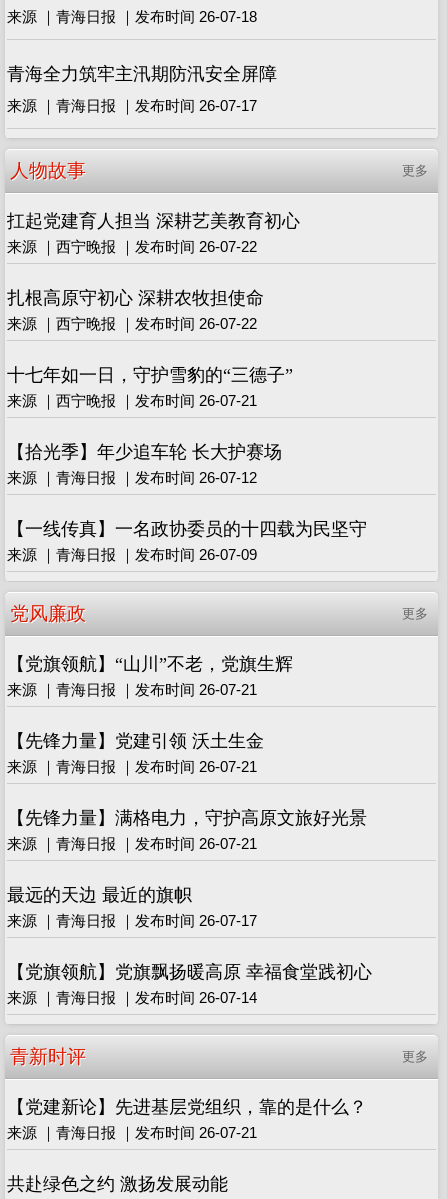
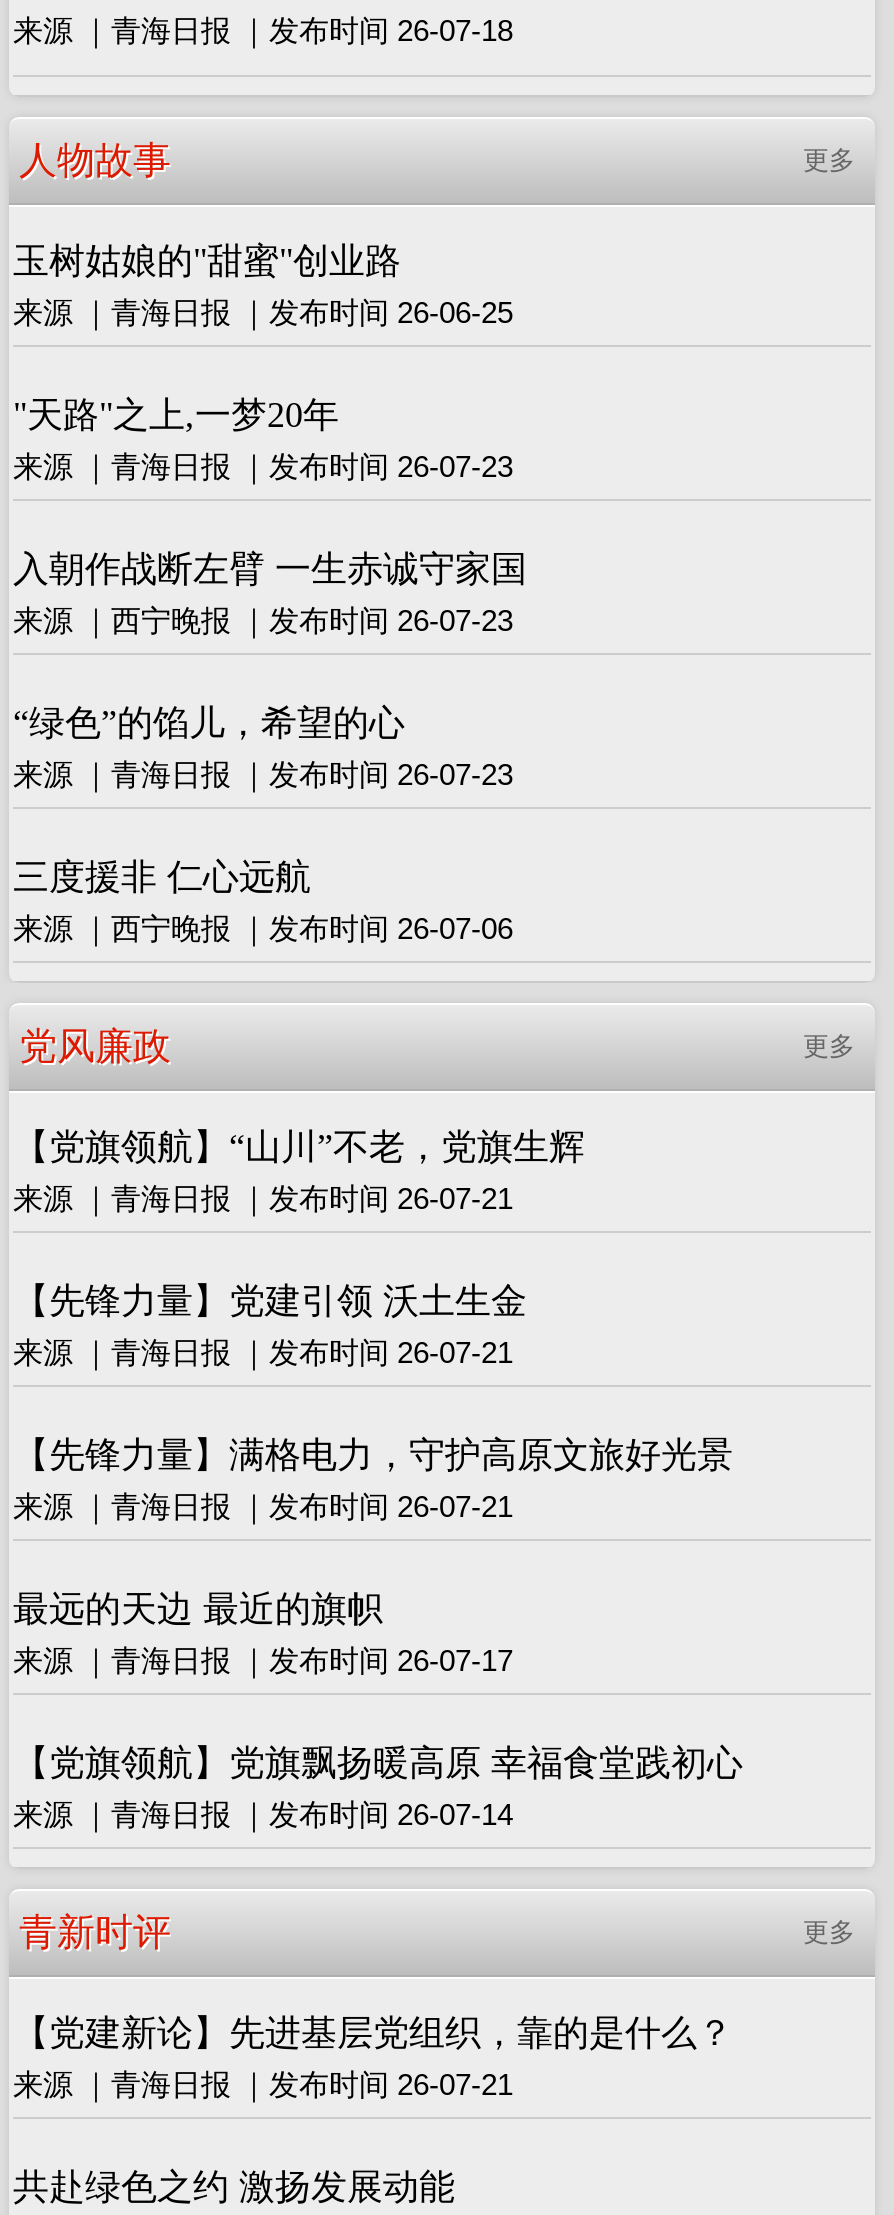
[7,64,277,114] 青海全力筑牢主汛期防汛安全屏障 | 来源 ｜青海日报 ｜发布时间 26-07-17 -> none
[7,211,300,255] 扛起党建育人担当 深耕艺美教育初心 | 来源 ｜西宁晚报 ｜发布时间 26-07-22 -> [13,240,513,328] 玉树姑娘的"甜蜜"创业路 | 来源 ｜青海日报 ｜发布时间 26-06-25
[7,288,264,332] 扎根高原守初心 深耕农牧担使命 | 来源 ｜西宁晚报 ｜发布时间 26-07-22 -> [13,394,513,482] "天路"之上,一梦20年 | 来源 ｜青海日报 ｜发布时间 26-07-23
[7,365,293,409] 十七年如一日，守护雪豹的“三德子” | 来源 ｜西宁晚报 ｜发布时间 26-07-21 -> [13,548,527,636] 入朝作战断左臂 一生赤诚守家国 | 来源 ｜西宁晚报 ｜发布时间 26-07-23
[7,442,282,486] 【拾光季】年少追车轮 长大护赛场 | 来源 ｜青海日报 ｜发布时间 26-07-12 -> [13,702,513,790] “绿色”的馅儿，希望的心 | 来源 ｜青海日报 ｜发布时间 26-07-23
[7,519,367,563] 【一线传真】一名政协委员的十四载为民坚守 | 来源 ｜青海日报 ｜发布时间 26-07-09 -> [13,856,513,944] 三度援非 仁心远航 | 来源 ｜西宁晚报 ｜发布时间 26-07-06

